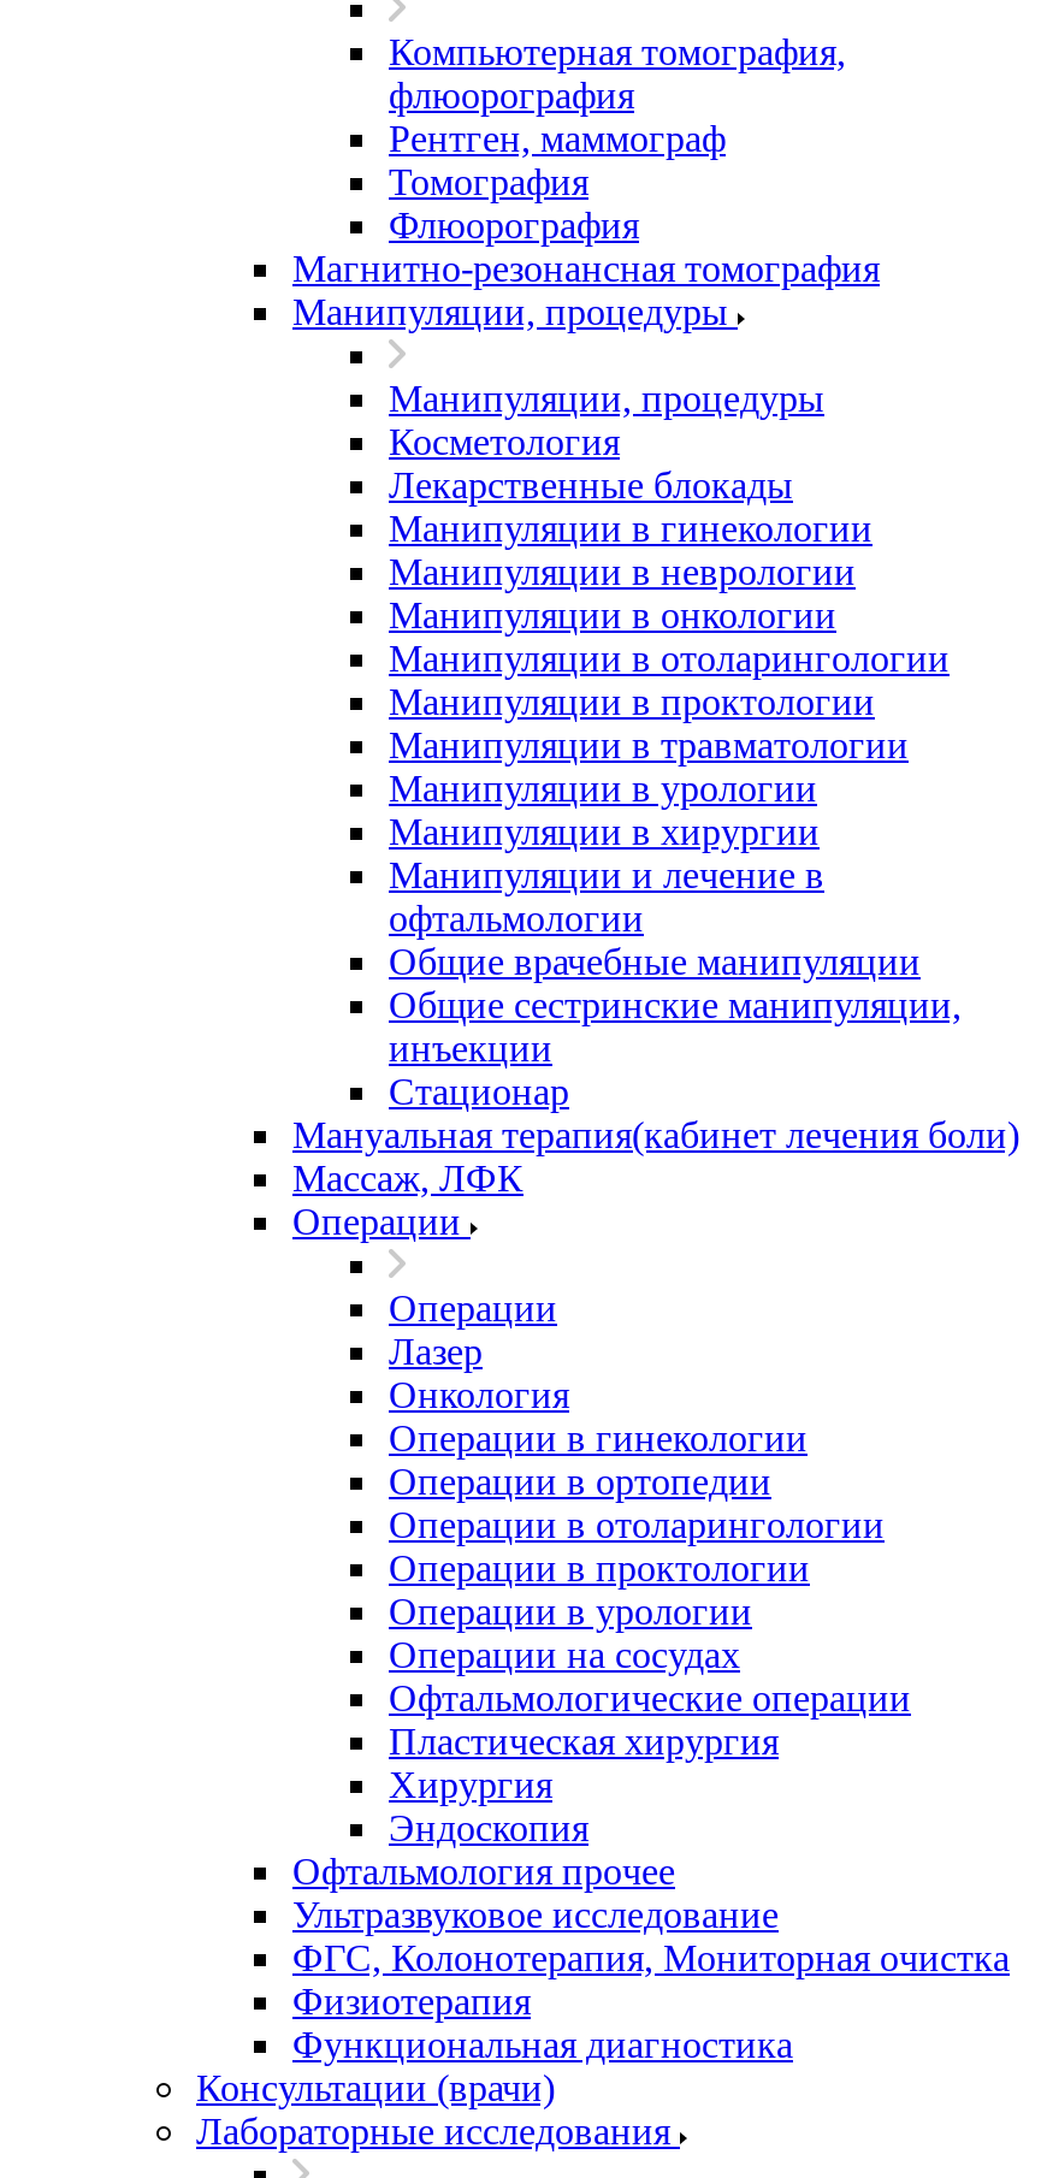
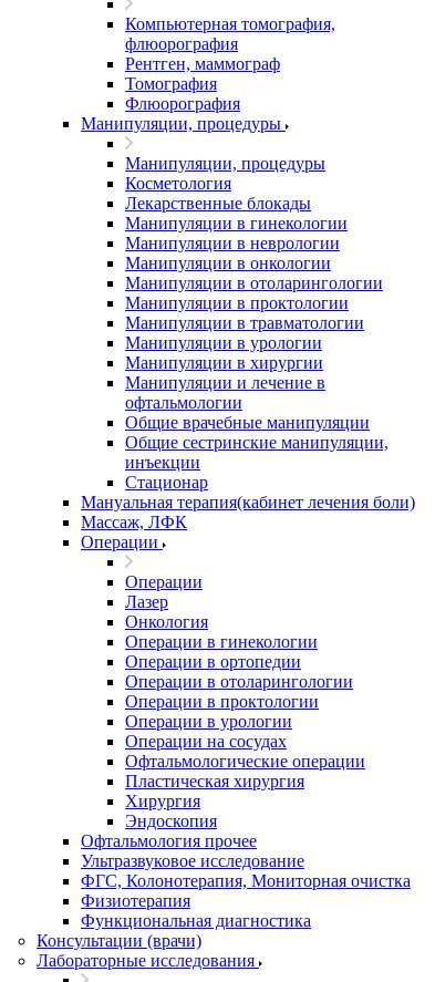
[292,248,880,289] Магнитно-резонансная томография -> none

